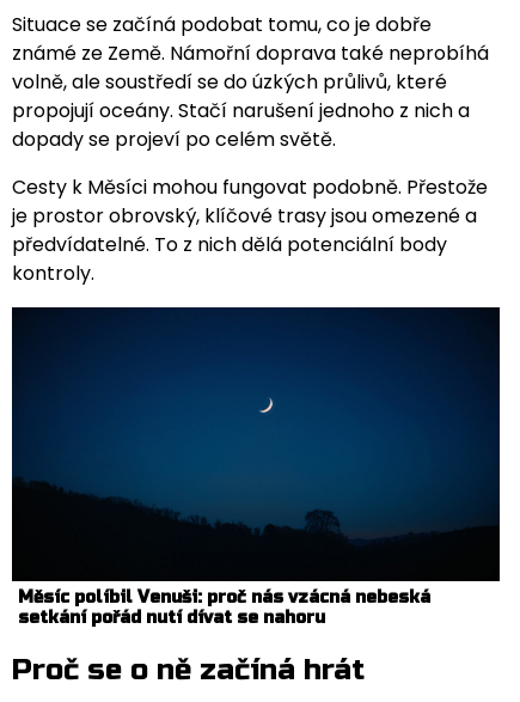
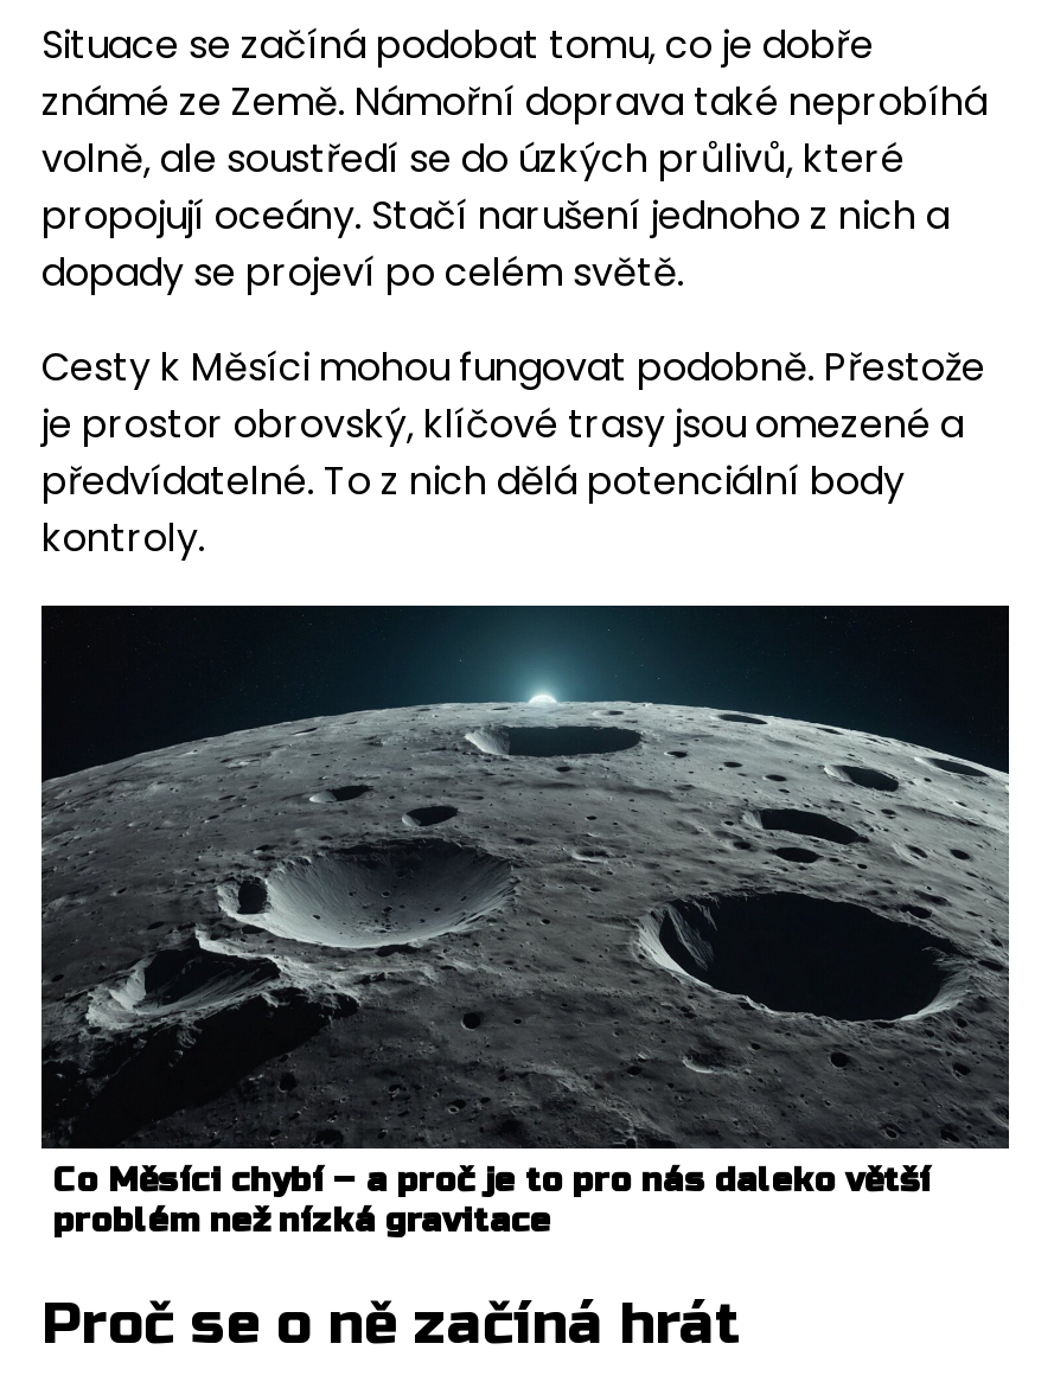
[12,309,501,628] [image] | Měsíc políbil Venuši: proč nás vzácná nebeská | setkání pořád nutí dívat se nahoru -> [39,610,1011,1242] [image] | Co Měsíci chybí – a proč je to pro nás daleko větší | problém než nízká gravitace

